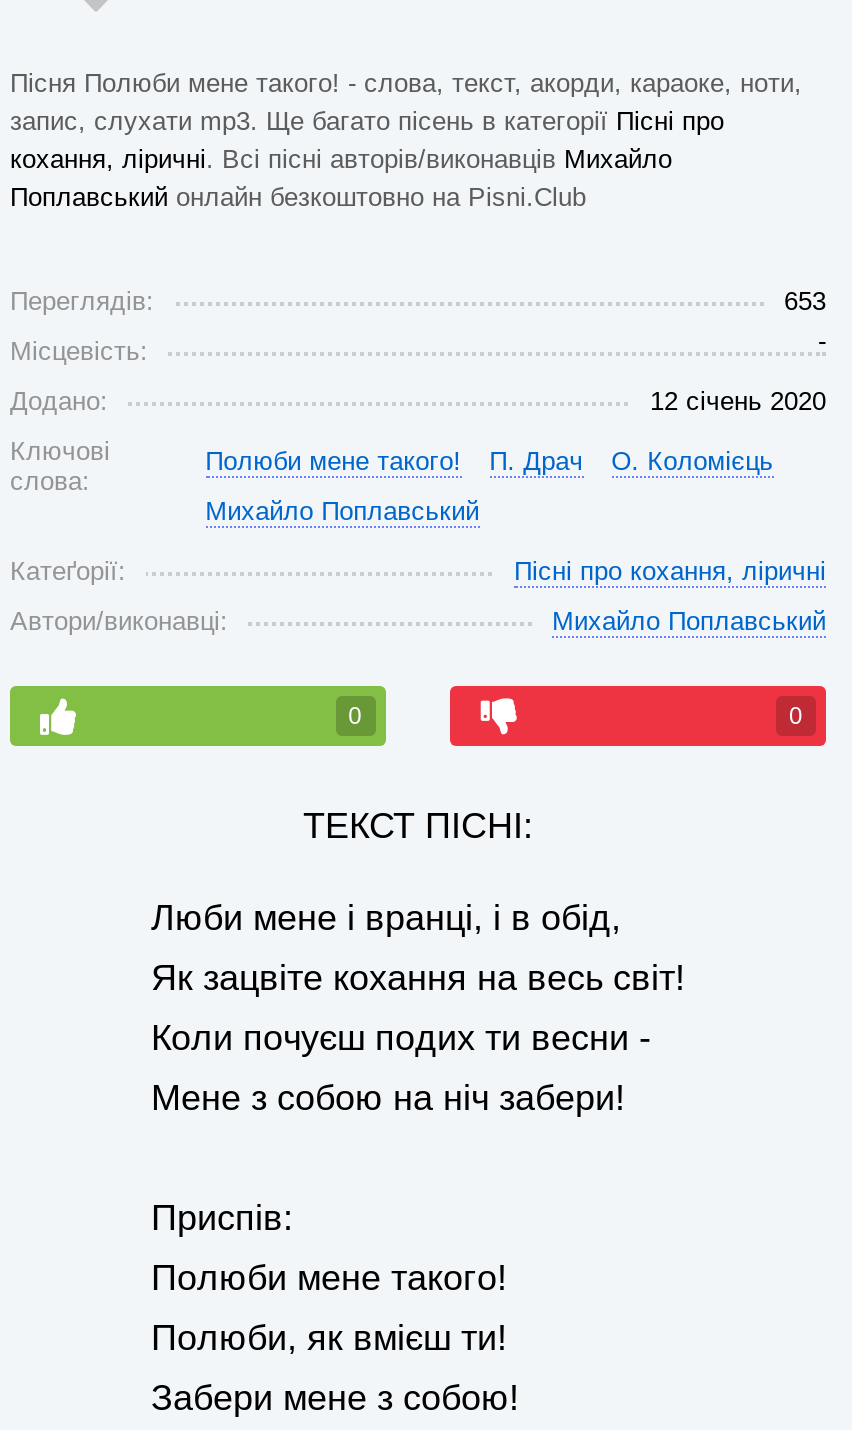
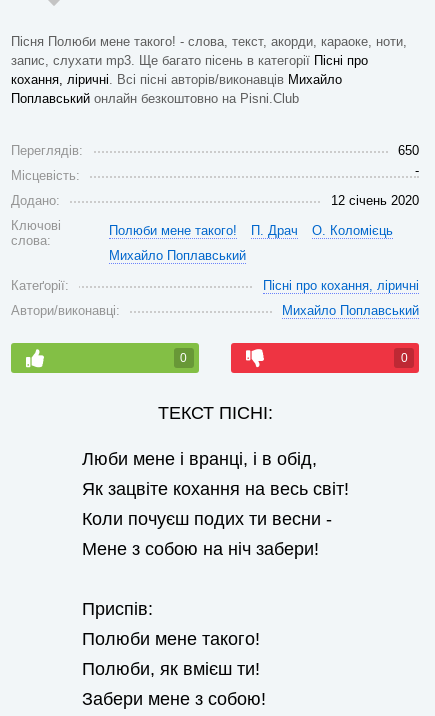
[784,286,826,316] 653 -> [398,143,419,158] 650

